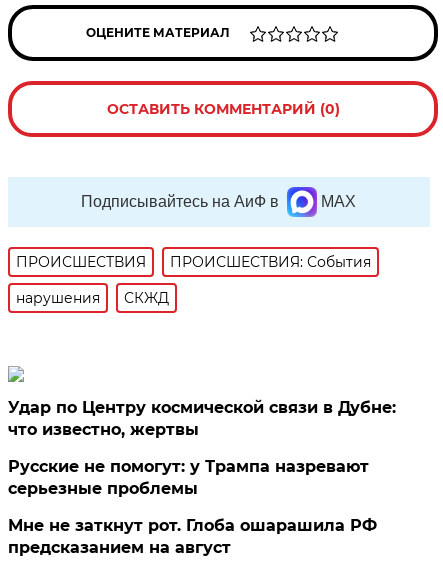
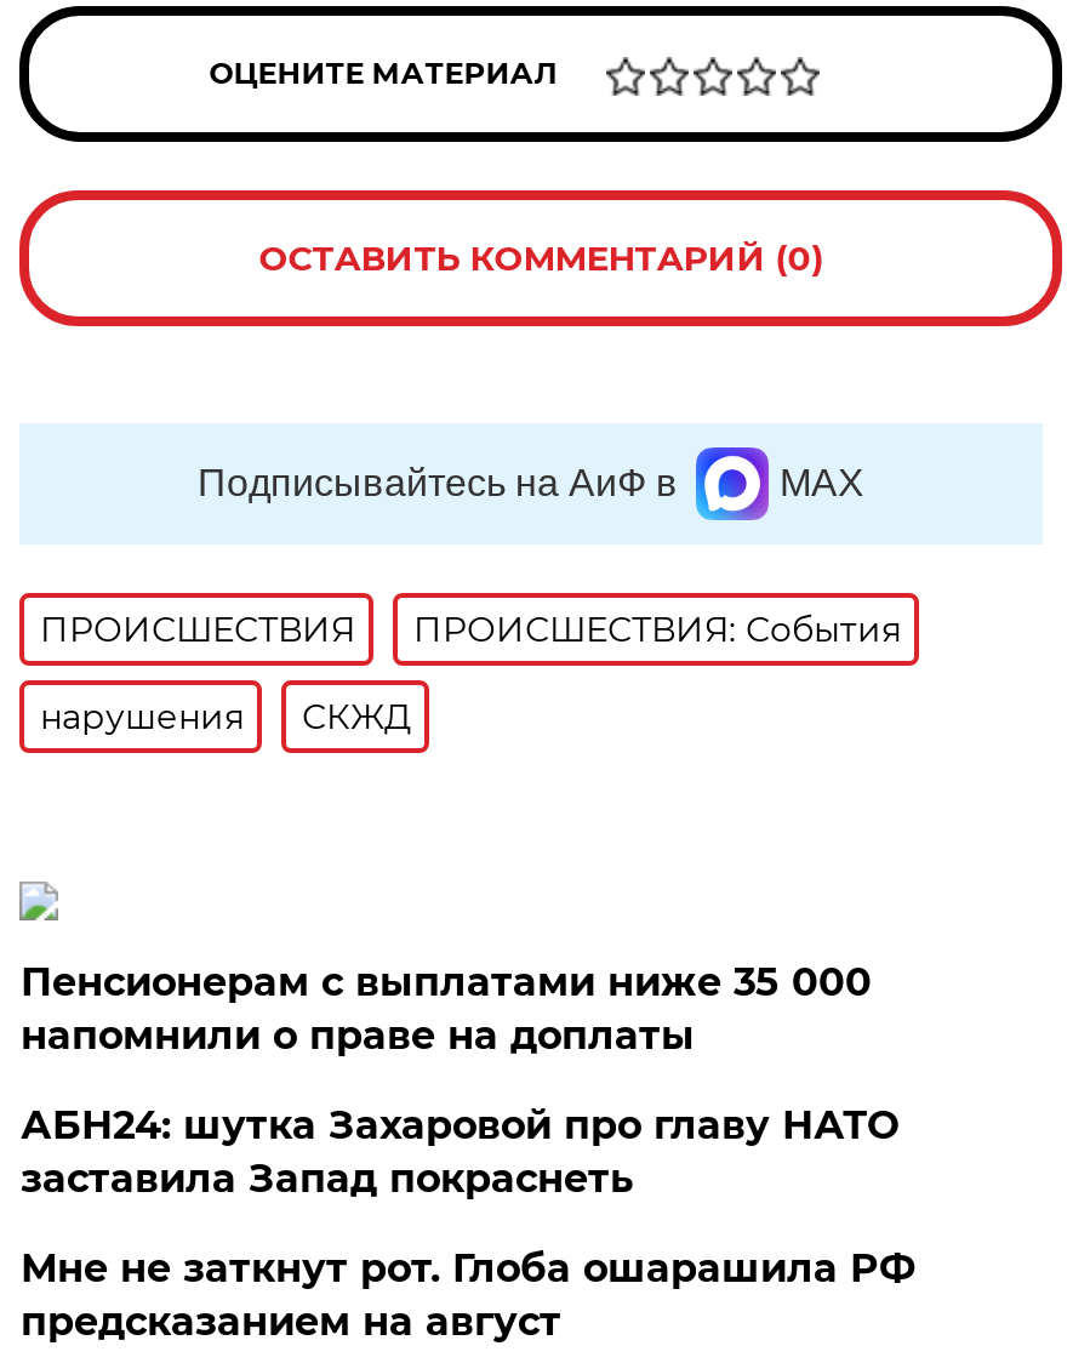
[8,398,396,439] Удар по Центру космической связи в Дубне: | что известно, жертвы -> [20,960,871,1060] Пенсионерам с выплатами ниже 35 000 | напомнили о праве на доплаты
[8,457,369,498] Русские не помогут: у Трампа назревают | серьезные проблемы -> [20,1103,898,1203] АБН24: шутка Захаровой про главу НАТО | заставила Запад покраснеть

